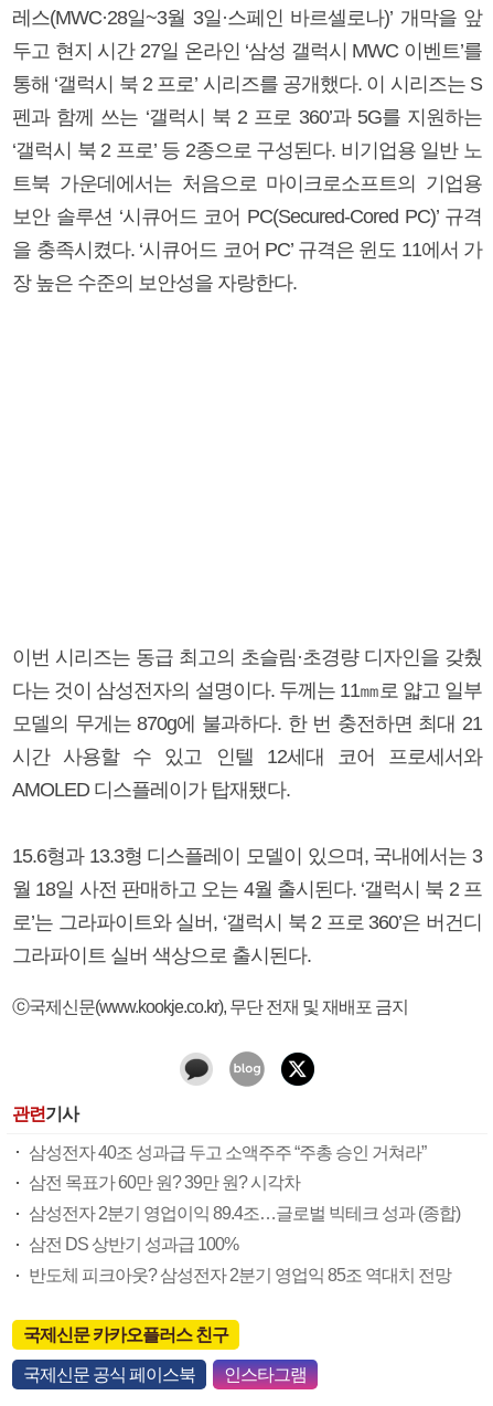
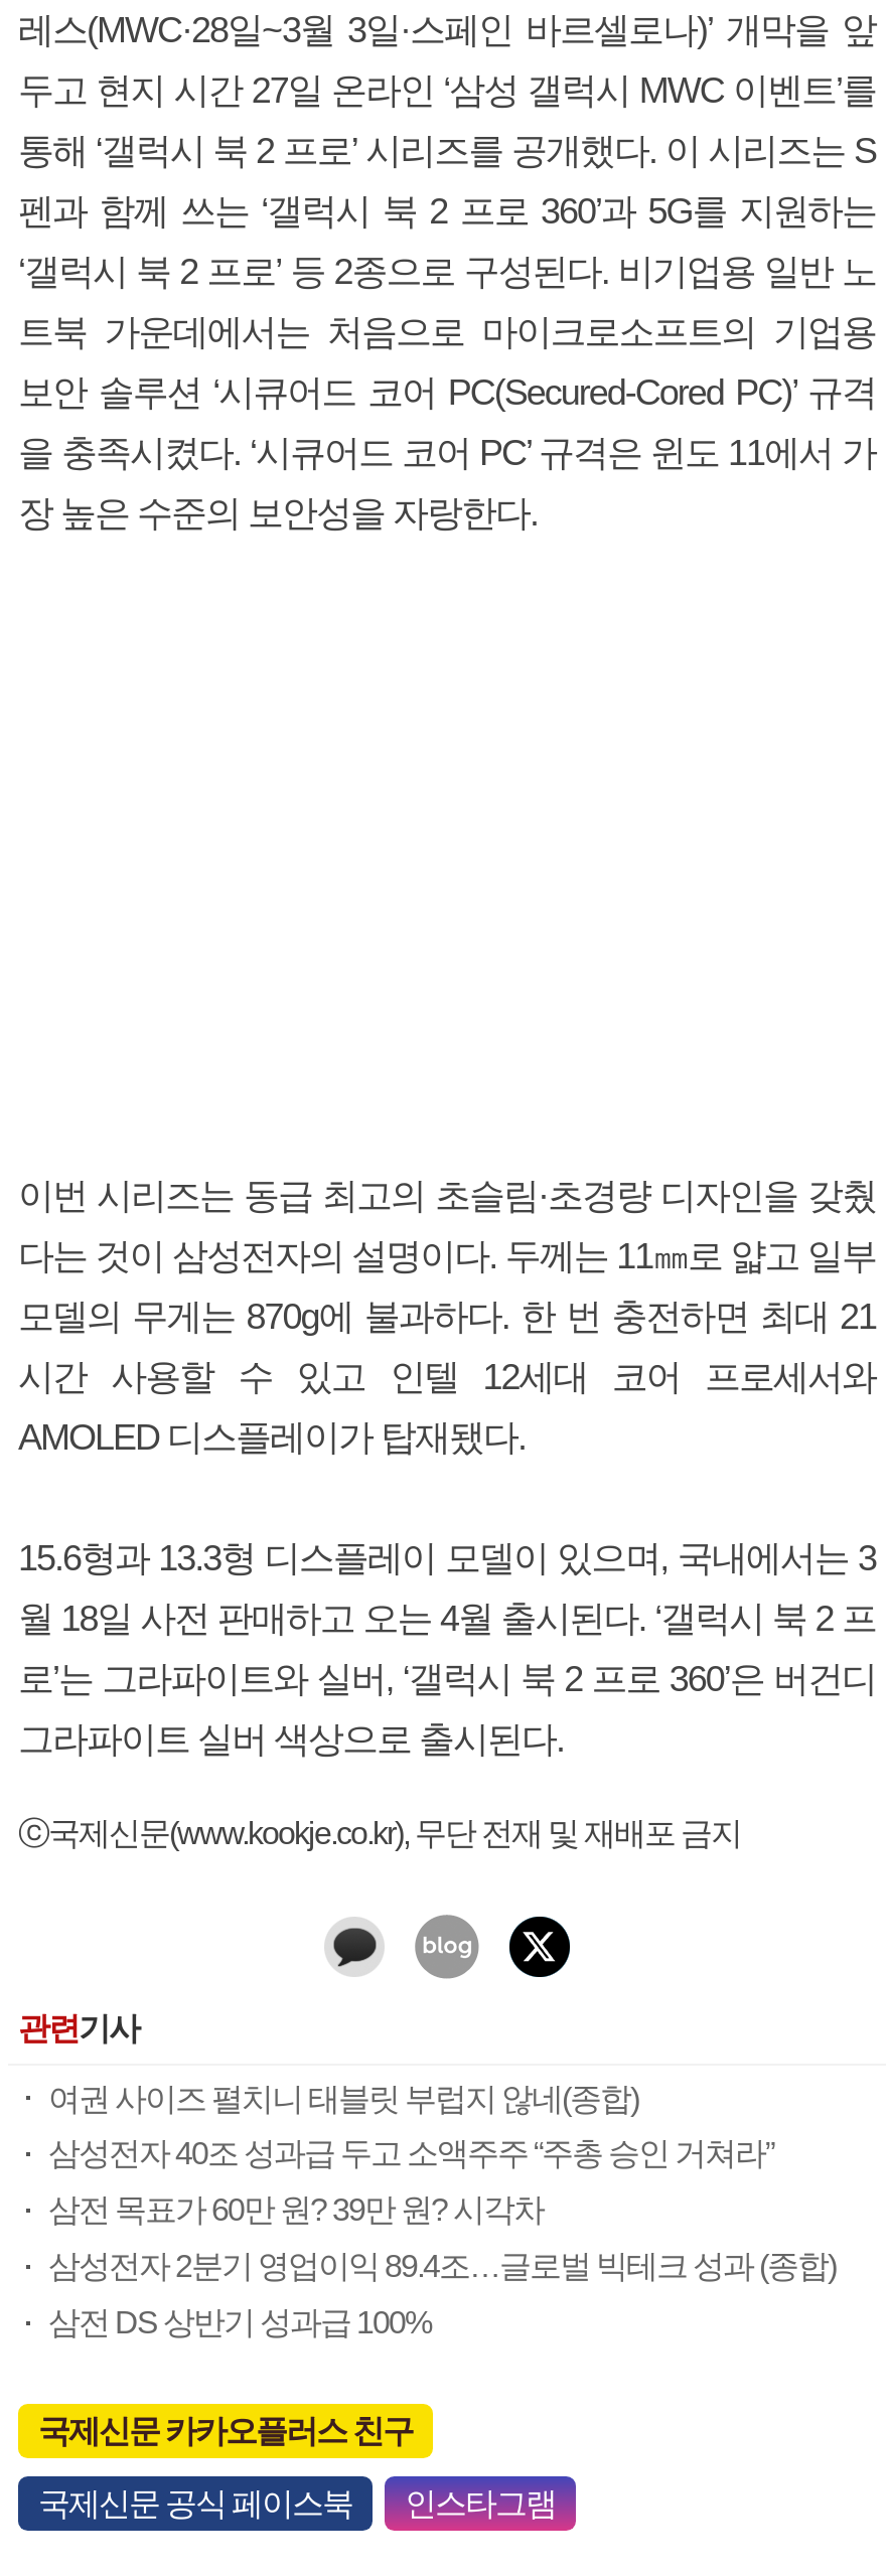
none -> [48,2081,638,2115] 여권 사이즈 펼치니 태블릿 부럽지 않네(종합)
moved [29,1143,460,1223] -> [48,2137,836,2283]: 삼성전자 40조 성과급 두고 소액주주 “주총 승인 거쳐라” | 삼전 목표가 60만 원? 39만 원? 시각차 | 삼성전자 2분기 영업이익 89.4조…글로벌 빅테크 성과 (종합)
[29,1266,451,1284] 반도체 피크아웃? 삼성전자 2분기 영업익 85조 역대치 전망 -> none

